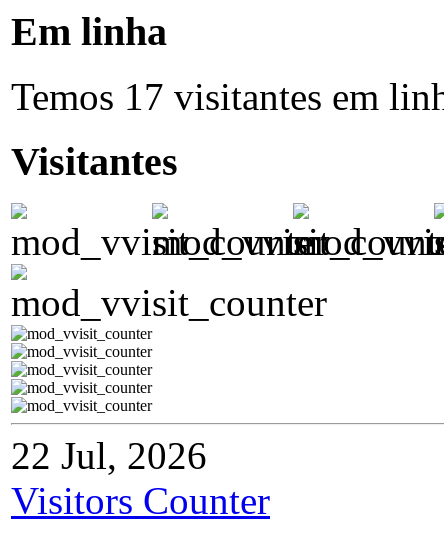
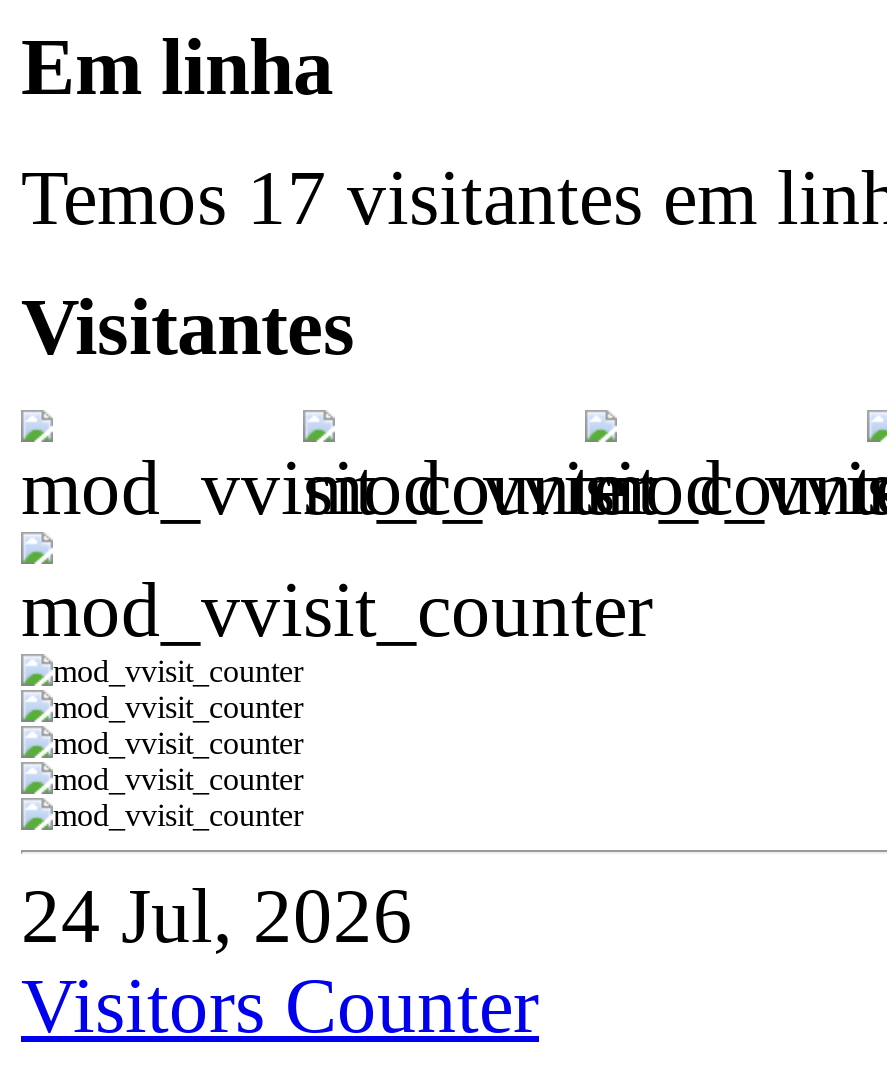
[11,434,207,477] 22 Jul, 2026 -> [21,873,413,959] 24 Jul, 2026

